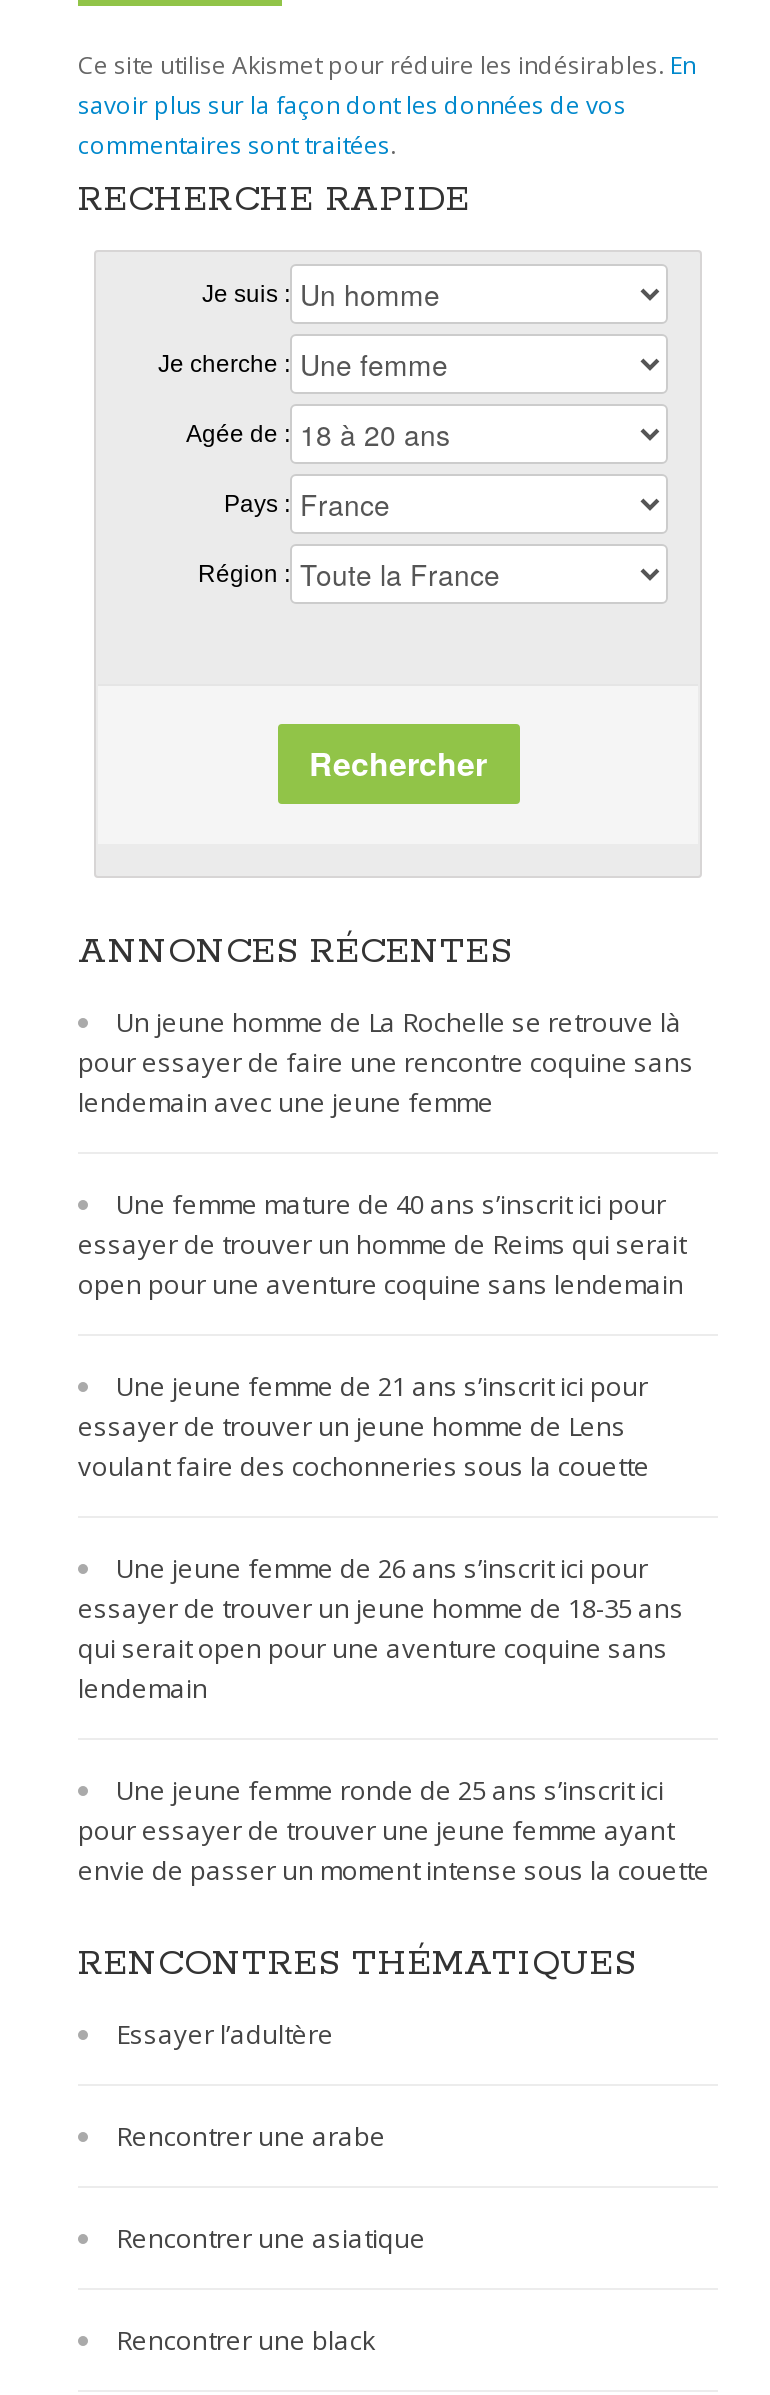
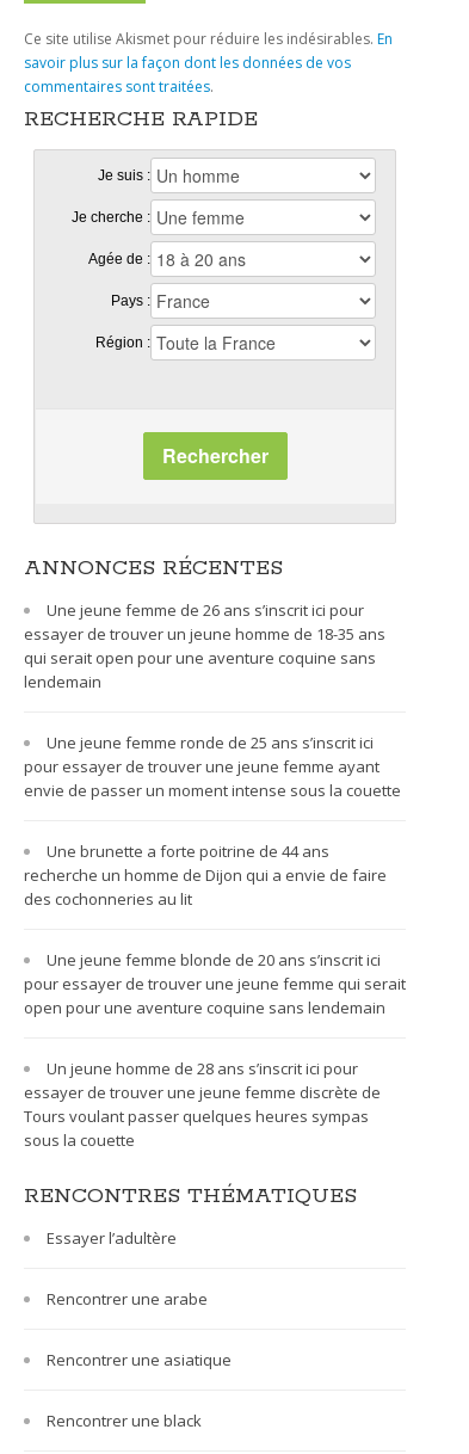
[78,1004,694,1484] Un jeune homme de La Rochelle se retrouve là | pour essayer de faire une rencontre coquine sans | lendemain avec une jeune femme | Une femme mature de 40 ans s’inscrit ici pour | essayer de trouver un homme de Reims qui serait | Une jeune femme de 21 ans s’inscrit ici pour | essayer de trouver un jeune homme de Lens | voulant faire des cochonneries sous la couette -> none
moved [78,1266,684,1302] -> [24,997,385,1018]: open pour une aventure coquine sans lendemain
moved [78,1550,710,1888] -> [24,599,401,801]: Une jeune femme de 26 ans s’inscrit ici pour | essayer de trouver un jeune homme de 18-35 ans | qui serait open pour une aventure coquine sans | lendemain | Une jeune femme ronde de 25 ans s’inscrit ici | pour essayer de trouver une jeune femme ayant | envie de passer un moment intense sous la couette
none -> [24,840,406,1151] Une brunette a forte poitrine de 44 ans | recherche un homme de Dijon qui a envie de faire | des cochonneries au lit | Une jeune femme blonde de 20 ans s’inscrit ici | pour essayer de trouver une jeune femme qui serait | Un jeune homme de 28 ans s’inscrit ici pour | essayer de trouver une jeune femme discrète de | Tours voulant passer quelques heures sympas | sous la couette

